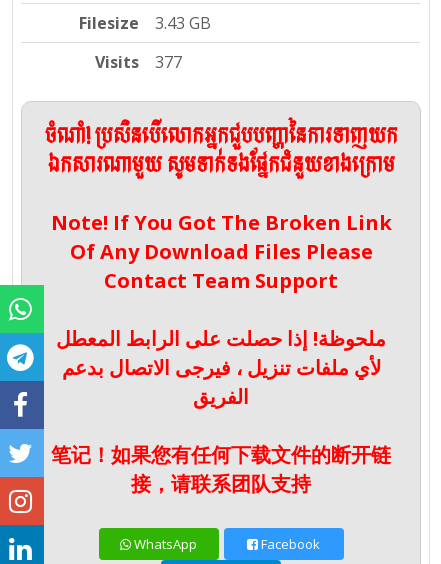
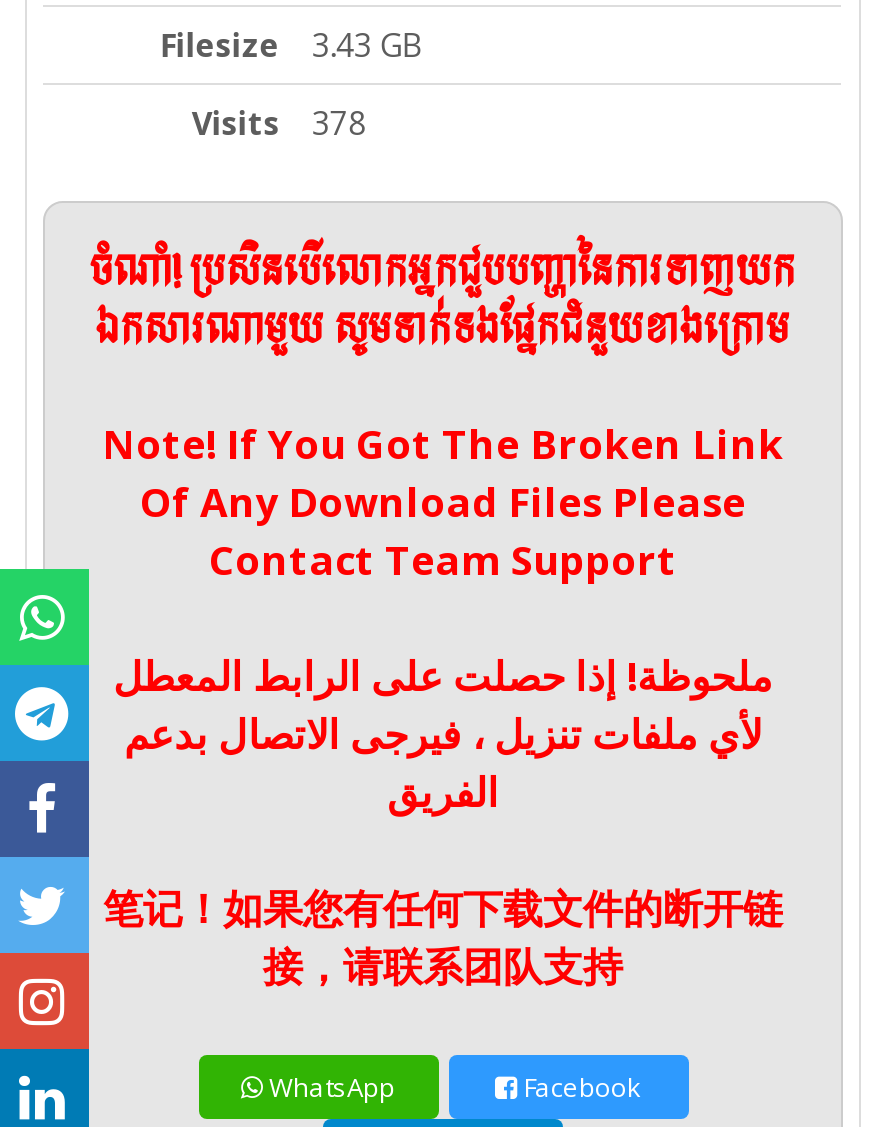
[95,51,182,73] Visits 377 -> [192,102,366,146] Visits 378

